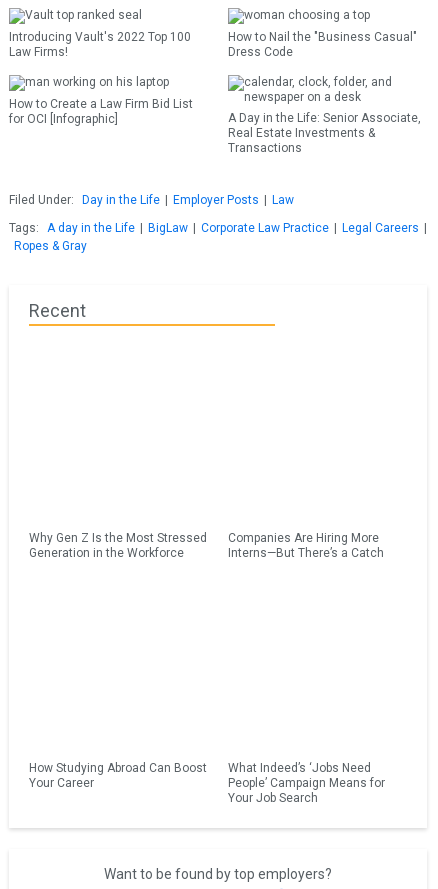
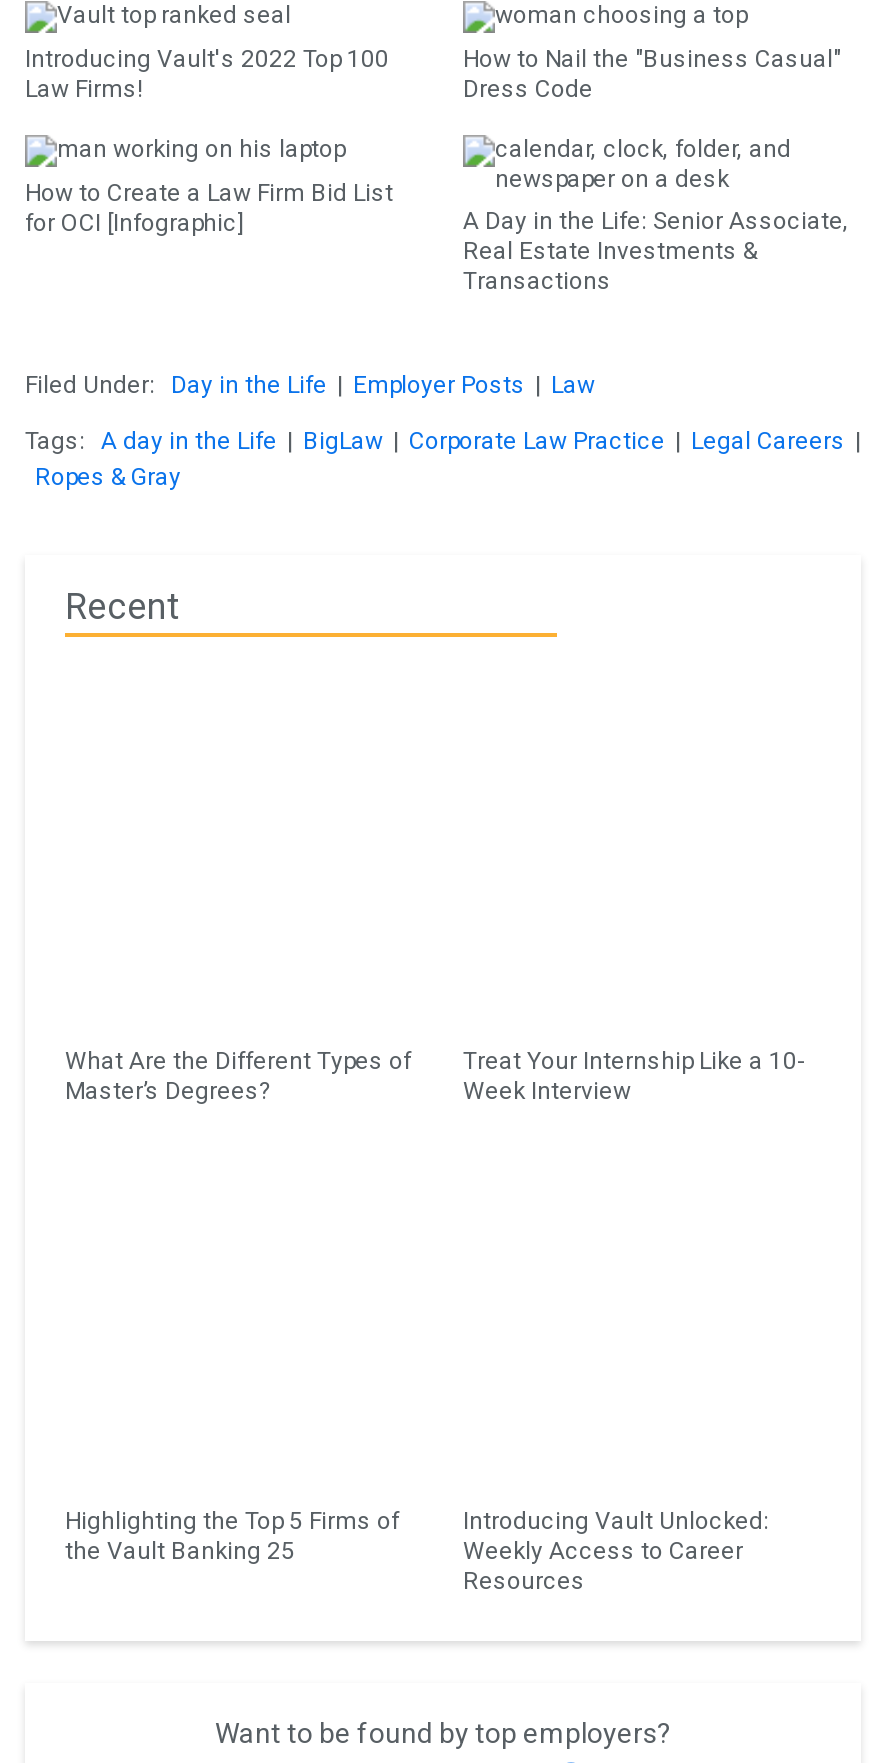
[29,531,207,560] Why Gen Z Is the Most Stressed | Generation in the Workforce -> [65,1047,411,1105] What Are the Different Types of | Master’s Degrees?
[228,531,384,560] Companies Are Hiring More | Interns—But There’s a Catch -> [463,1047,803,1105] Treat Your Internship Like a 10- | Week Interview
[29,761,207,790] How Studying Abroad Can Boost | Your Career -> [65,1507,399,1565] Highlighting the Top 5 Firms of | the Vault Banking 25
[228,761,385,805] What Indeed’s ‘Jobs Need | People’ Campaign Means for | Your Job Search -> [463,1507,769,1595] Introducing Vault Unlocked: | Weekly Access to Career | Resources

